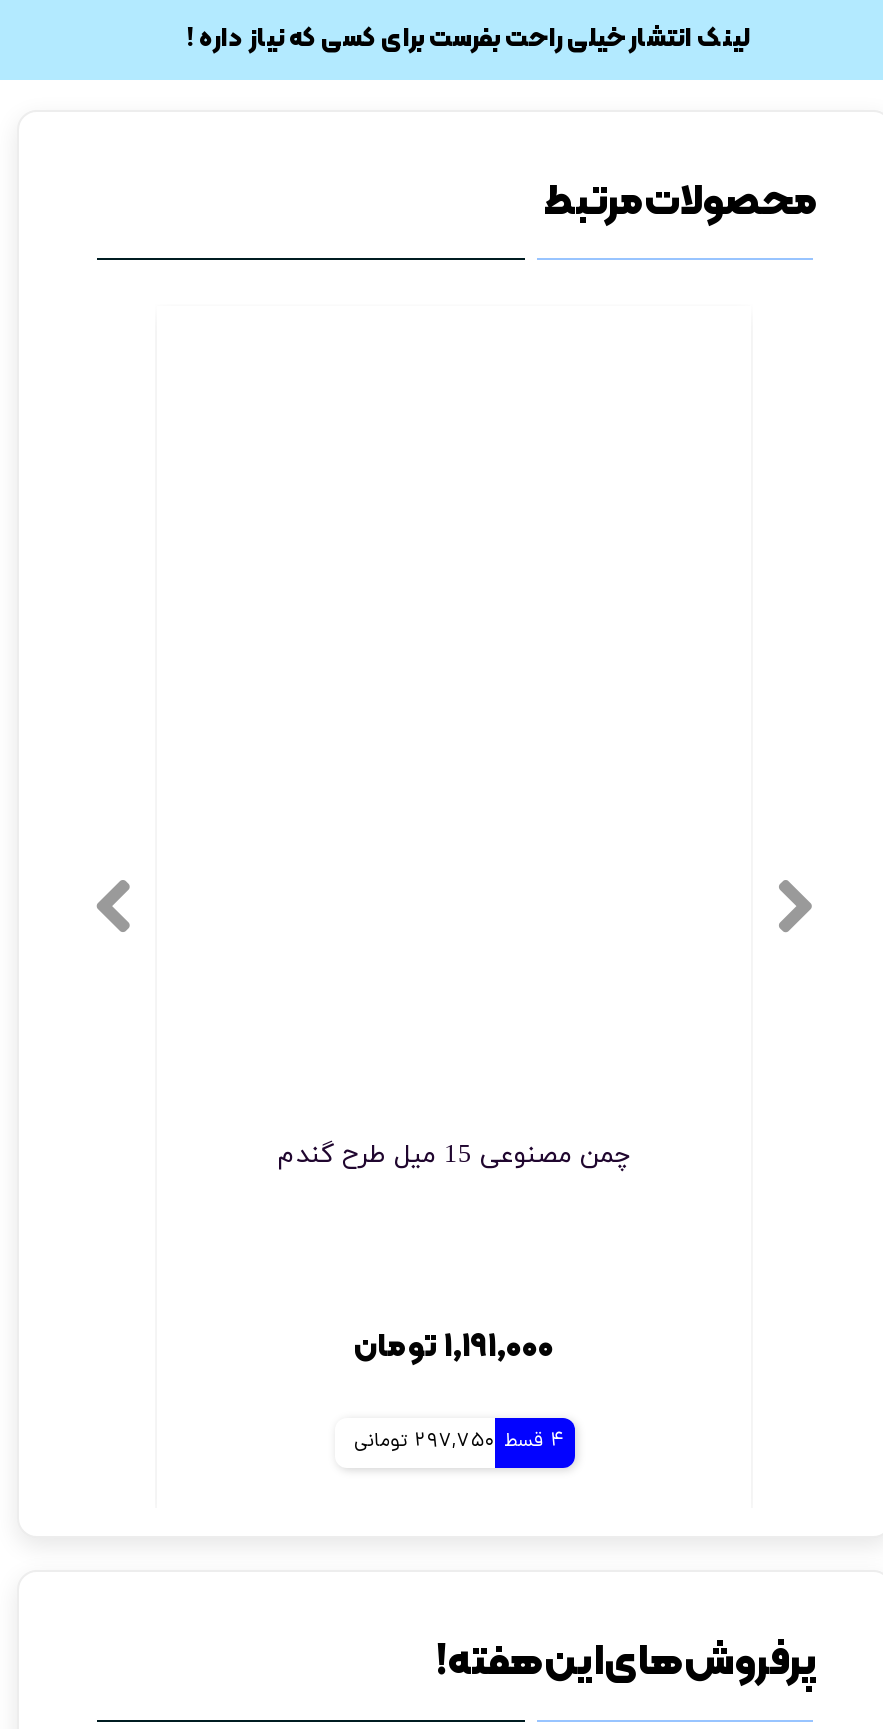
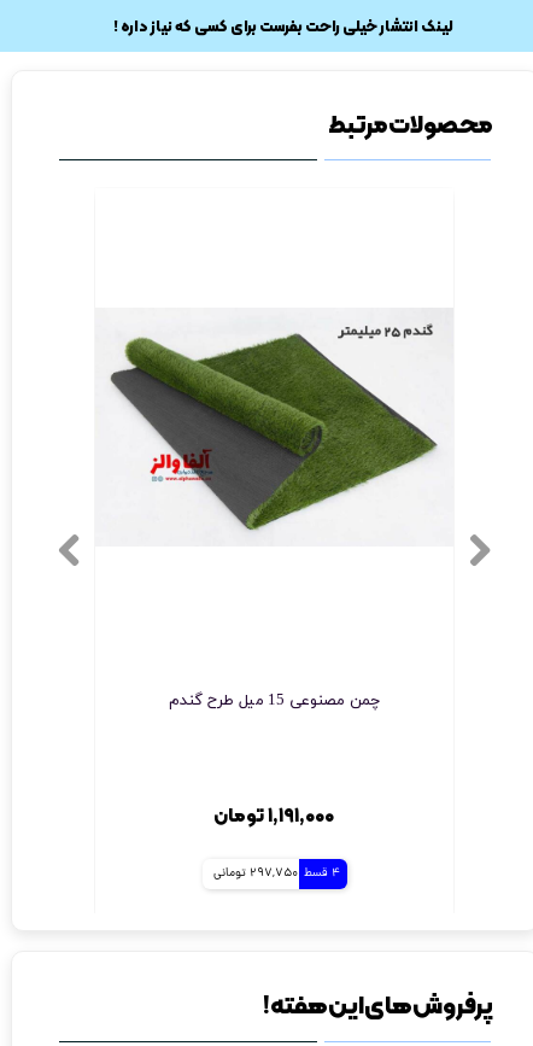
none -> [109,322,439,533] [image]

